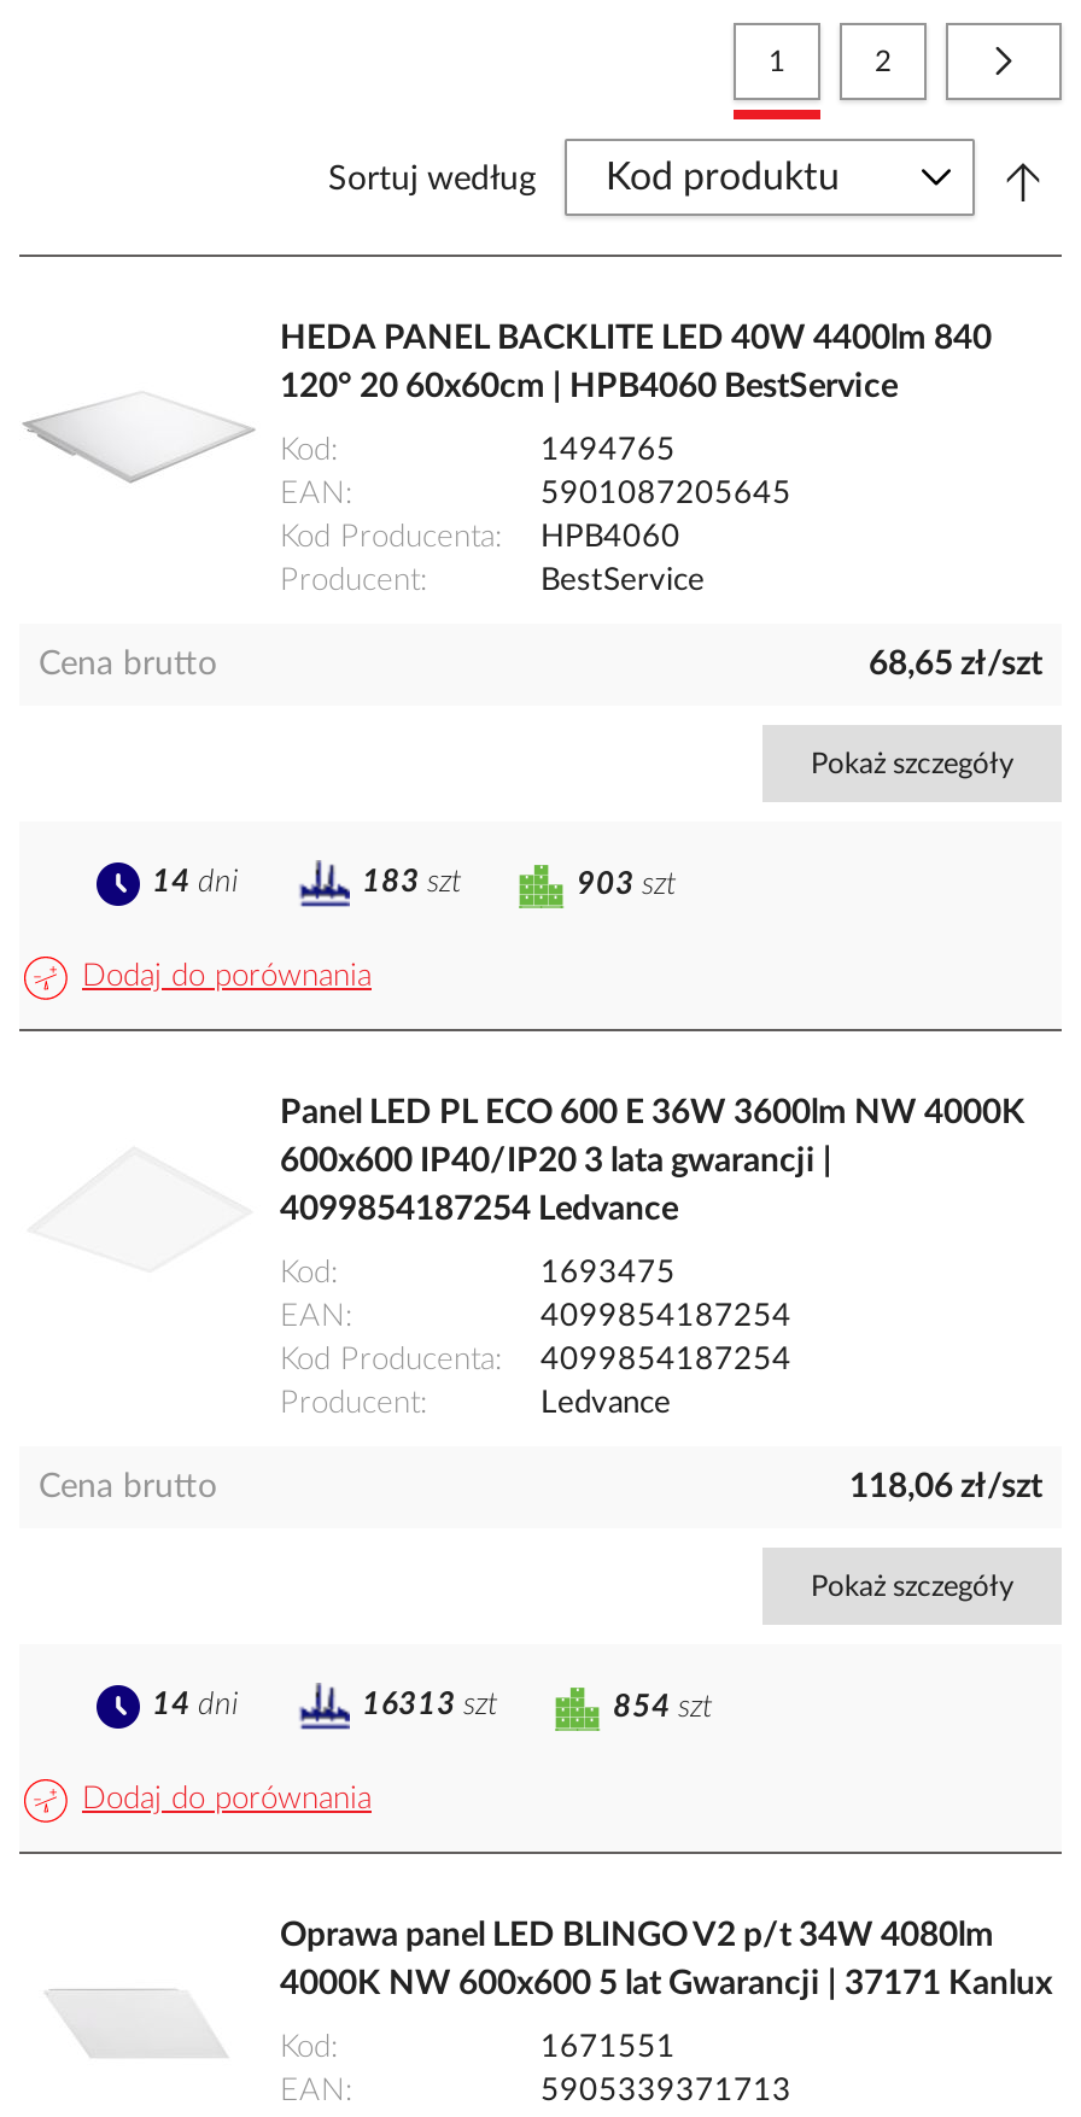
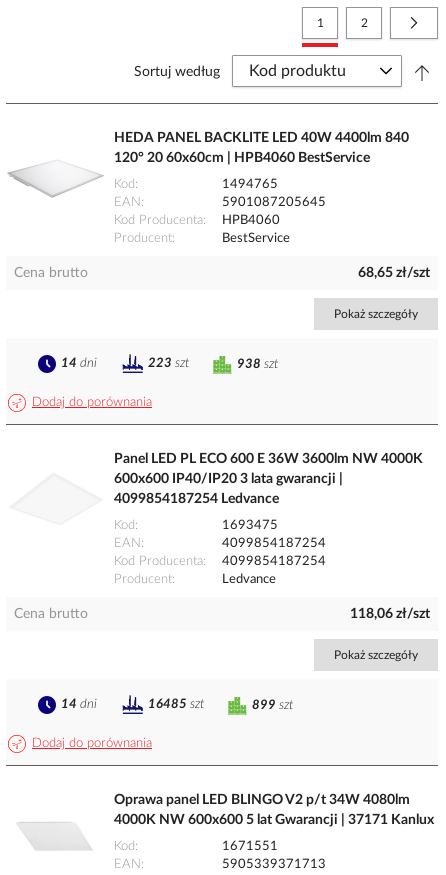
[362,869,461,900] 183 szt -> [148,357,189,370] 223 szt
[577,870,676,902] 903 szt -> [237,358,278,371] 938 szt
[362,1691,497,1723] 16313 szt -> [148,698,204,711] 16485 szt
[613,1693,712,1724] 854 szt -> [252,699,293,712] 899 szt

